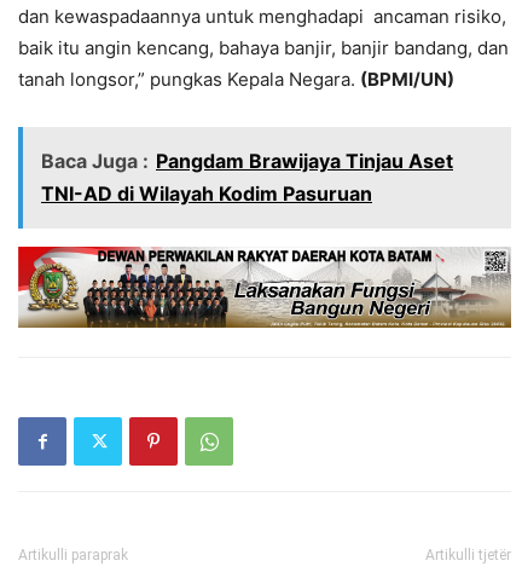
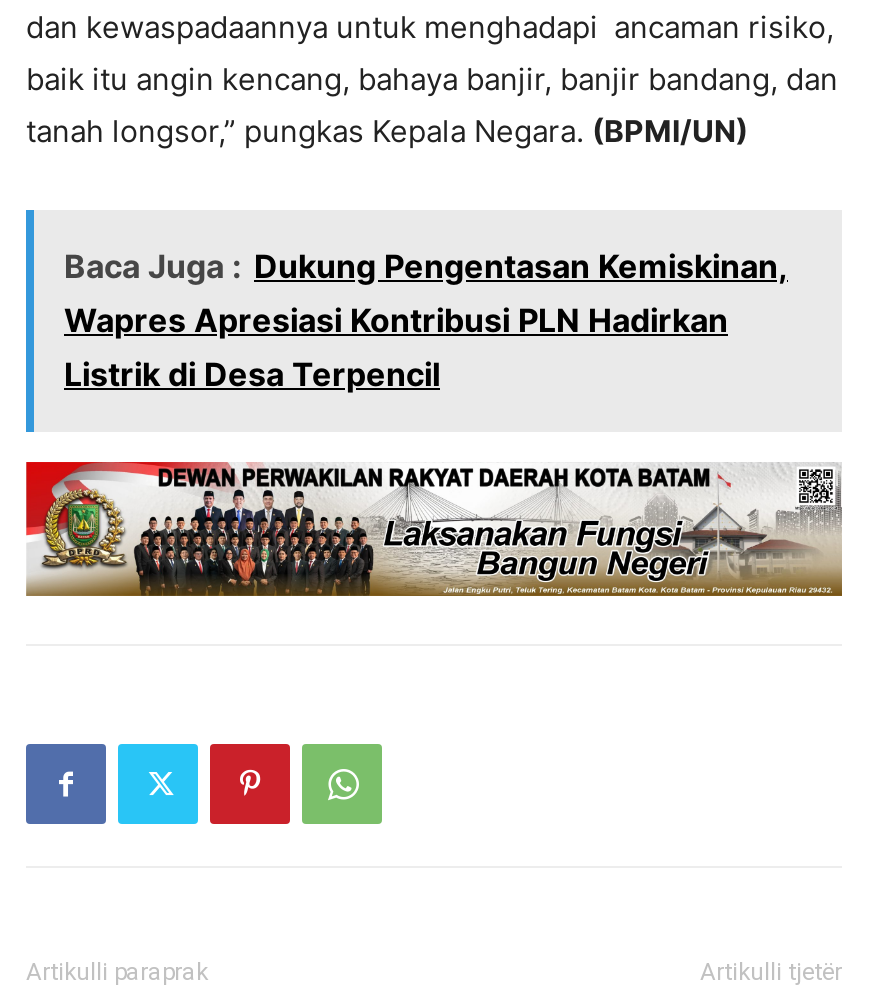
[41,149,453,206] Baca Juga : Pangdam Brawijaya Tinjau Aset | TNI-AD di Wilayah Kodim Pasuruan -> [64,246,788,394] Baca Juga : Dukung Pengentasan Kemiskinan, | Wapres Apresiasi Kontribusi PLN Hadirkan | Listrik di Desa Terpencil

